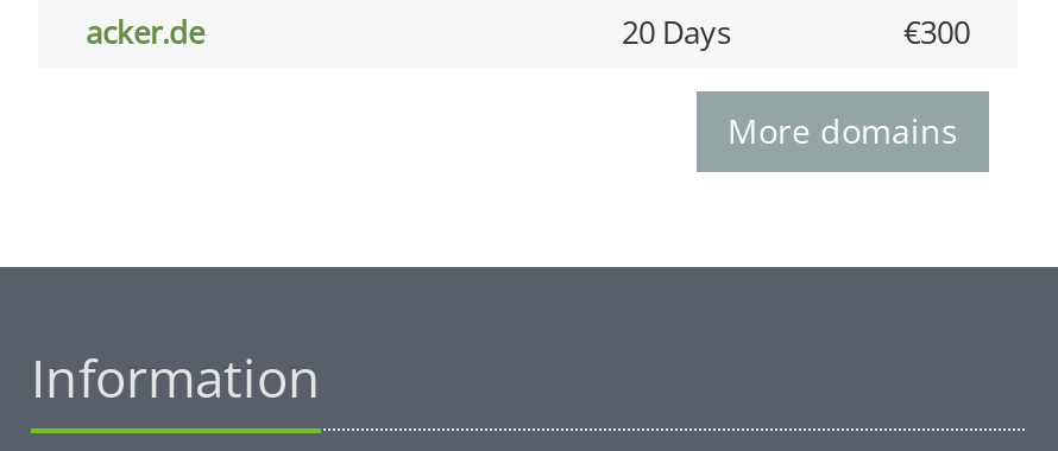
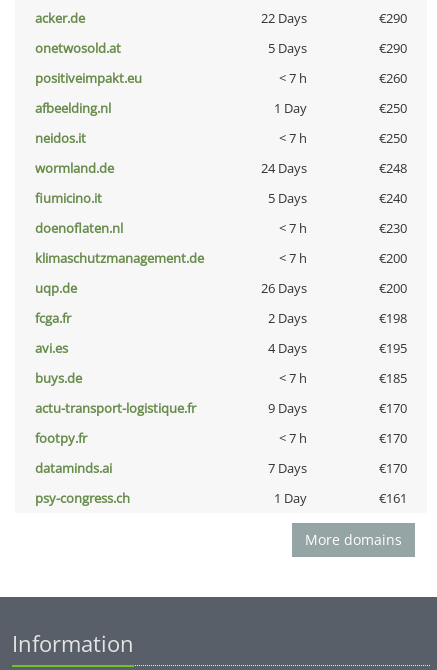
[622,11,970,53] 20 Days | €300 -> [35,9,407,507] 22 Days | €290 | onetwosold.at | 5 Days | €290 | positiveimpakt.eu | < 7 h | €260 | afbeelding.nl | 1 Day | €250 | neidos.it | < 7 h | €250 | wormland.de | 24 Days | €248 | fiumicino.it | 5 Days | €240 | doenoflaten.nl | < 7 h | €230 | klimaschutzmanagement.de | < 7 h | €200 | uqp.de | 26 Days | €200 | fcga.fr | 2 Days | €198 | avi.es | 4 Days | €195 | buys.de | < 7 h | €185 | actu-transport-logistique.fr | 9 Days | €170 | footpy.fr | < 7 h | €170 | dataminds.ai | 7 Days | €170 | psy-congress.ch | 1 Day | €161

